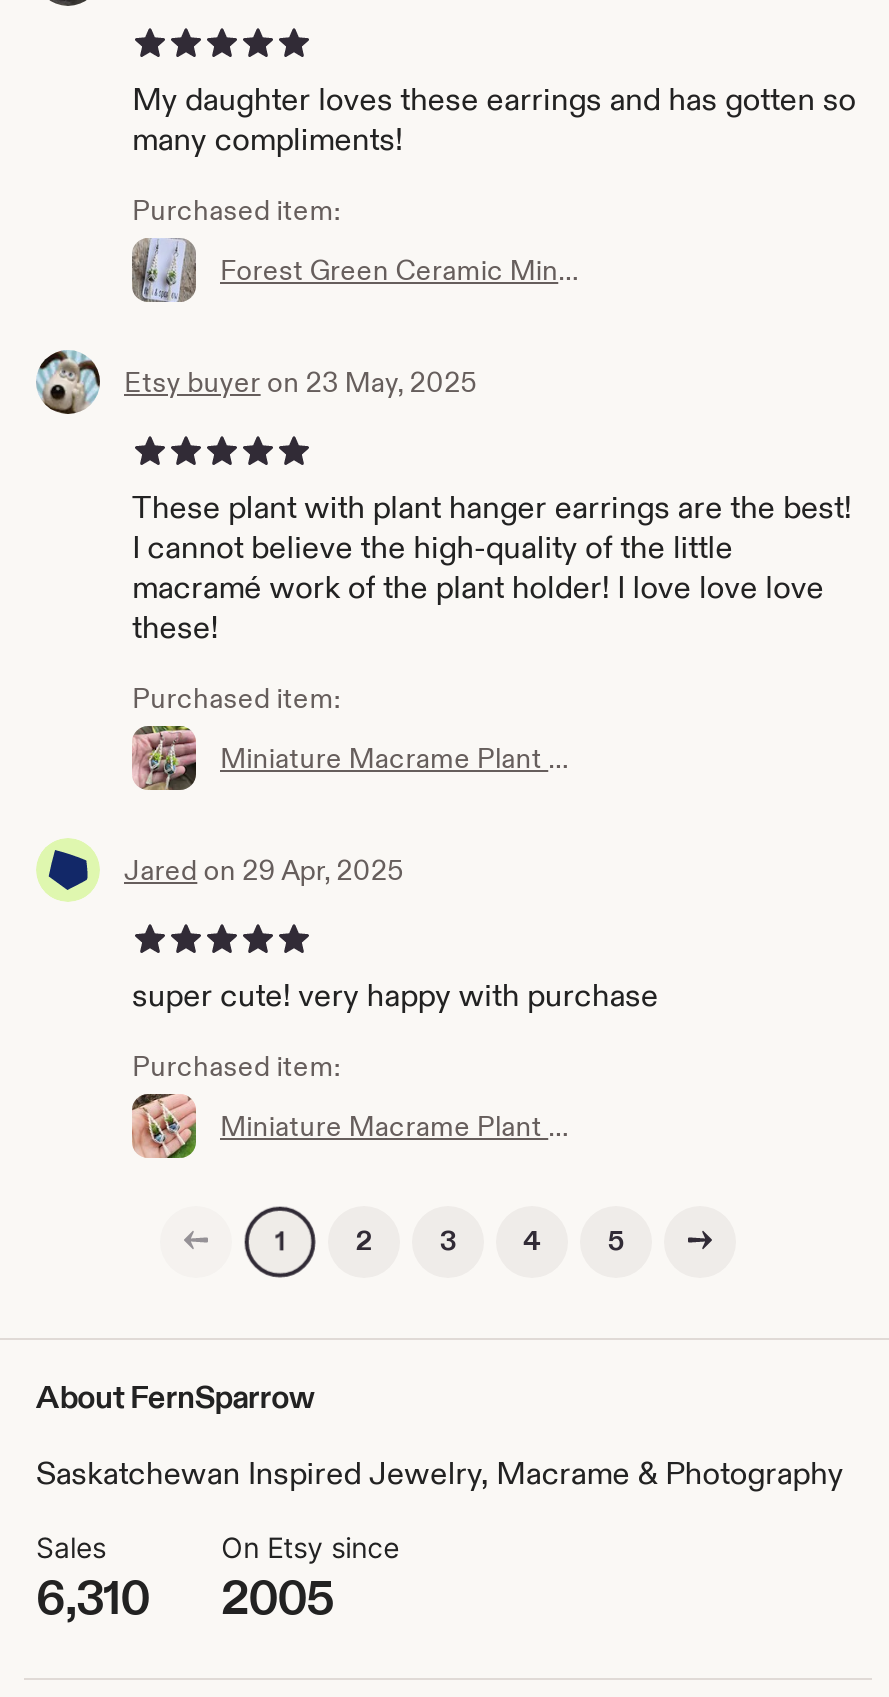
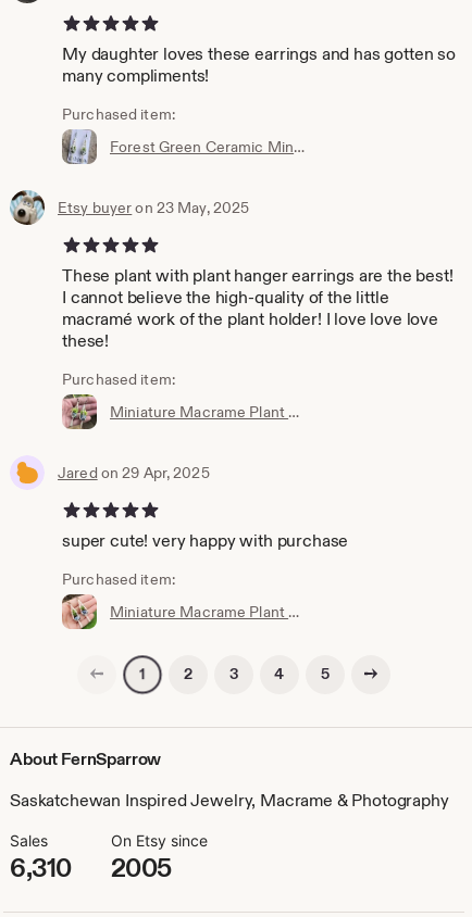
[34,836,102,902] [image] -> [10,455,45,490] [image]

